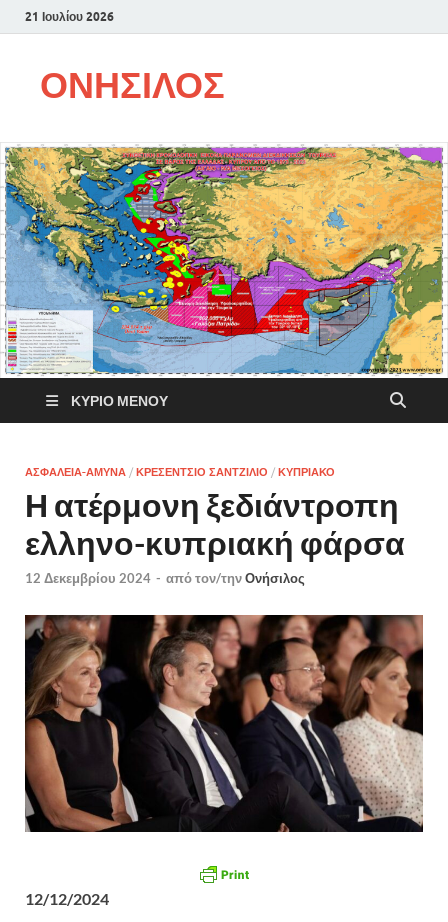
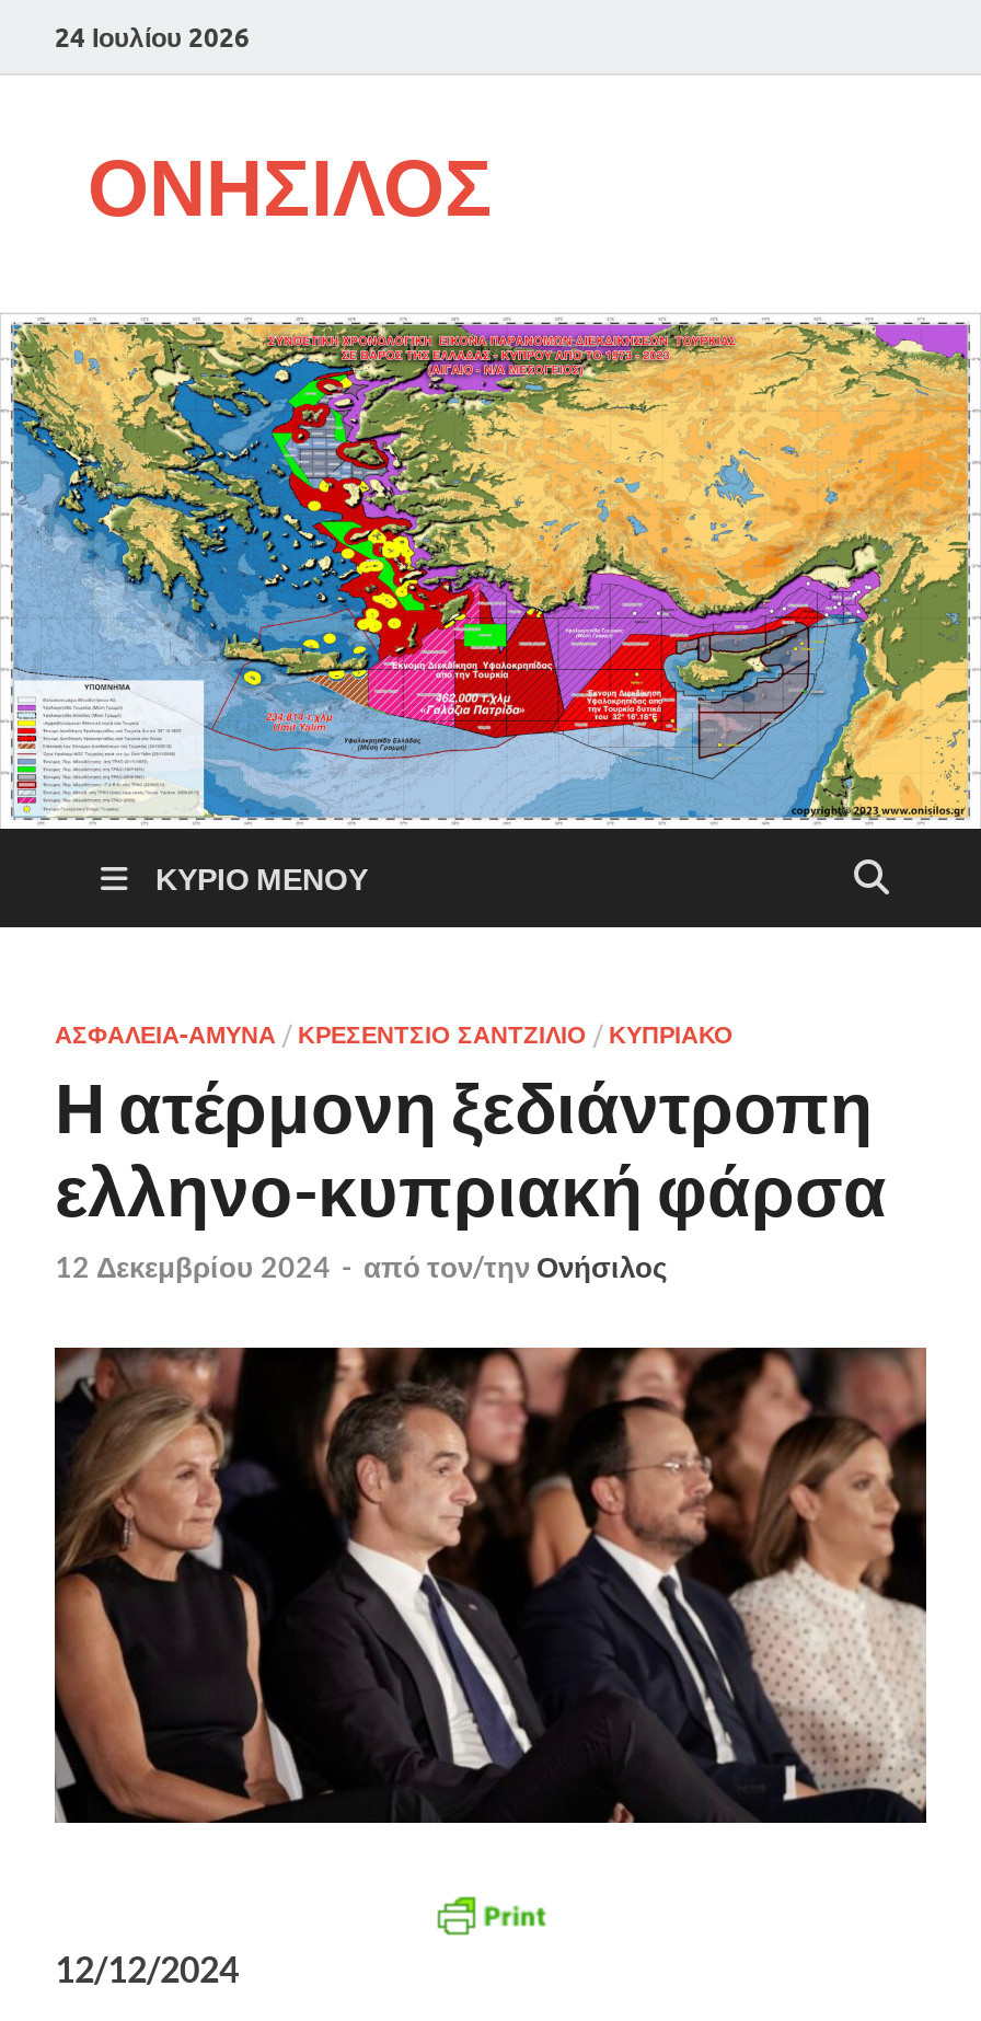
[25,8,114,23] 21 Ιουλίου 2026 -> [55,20,250,53] 24 Ιουλίου 2026

